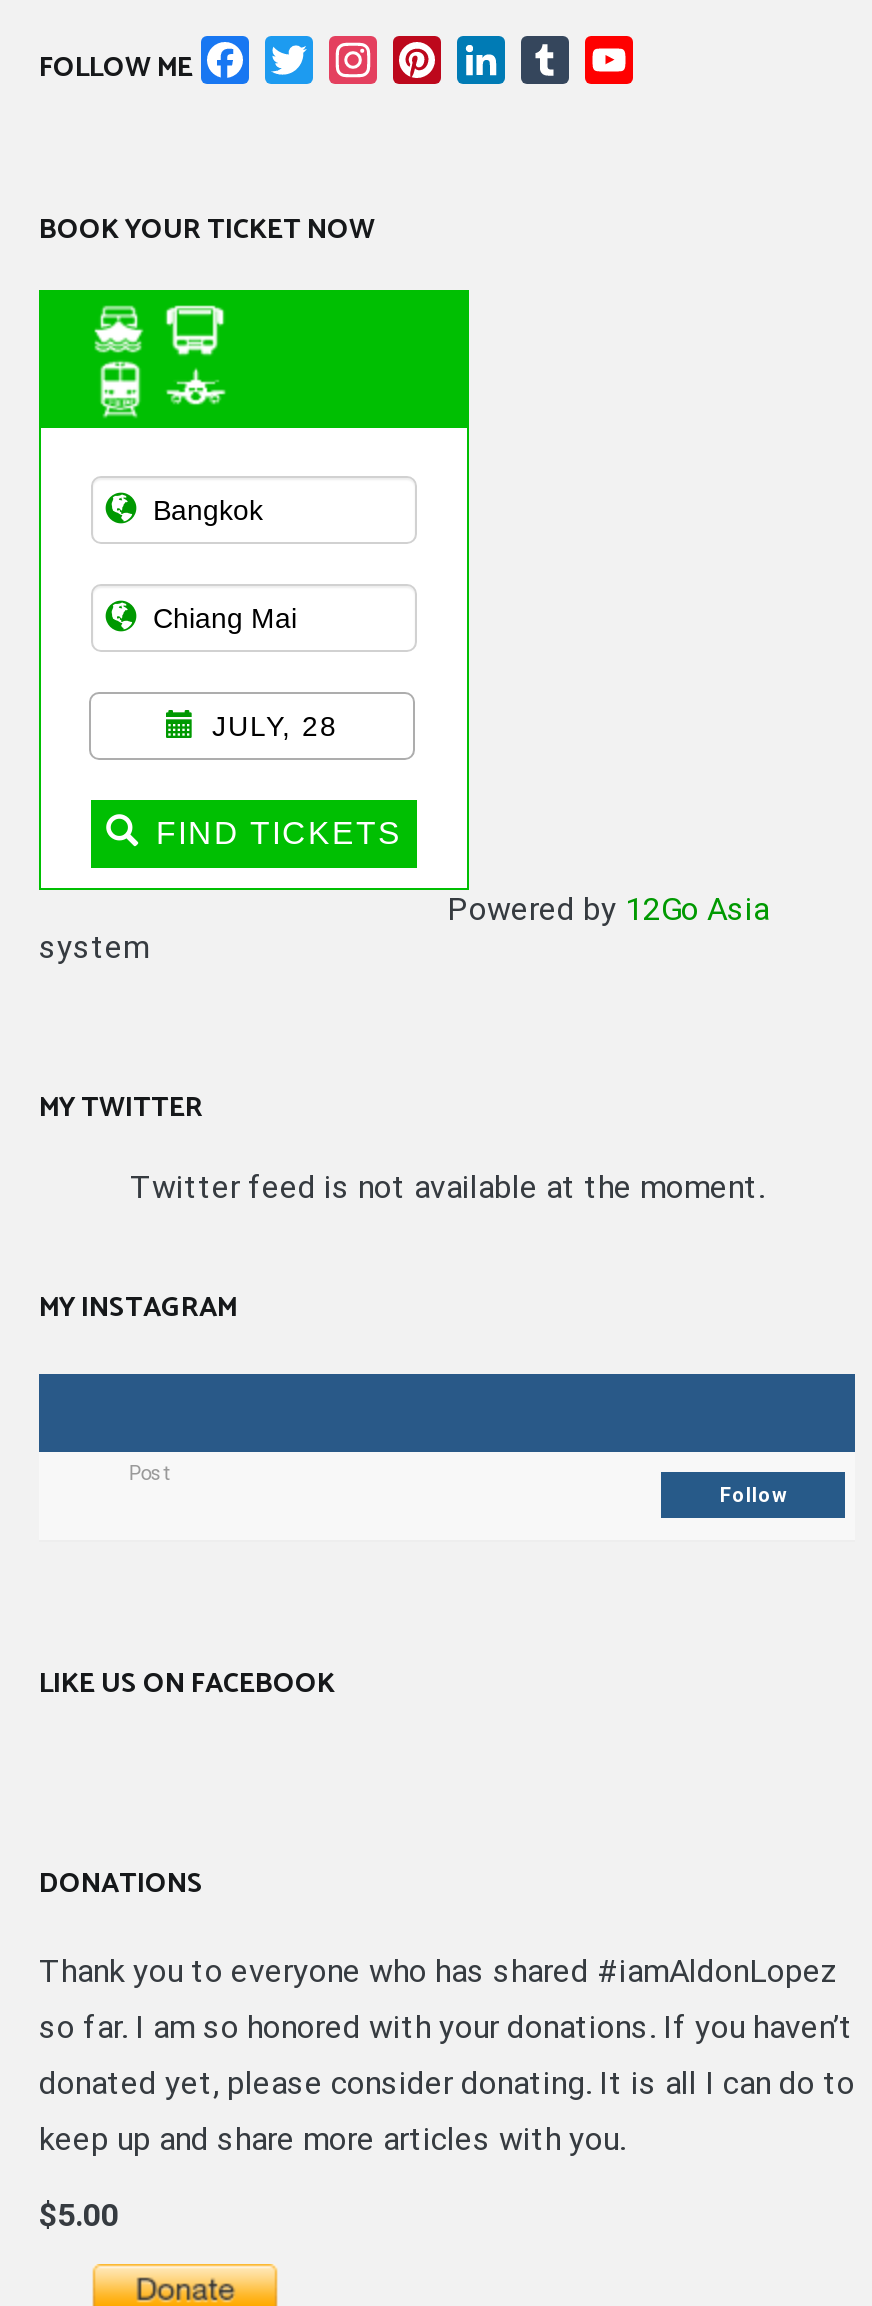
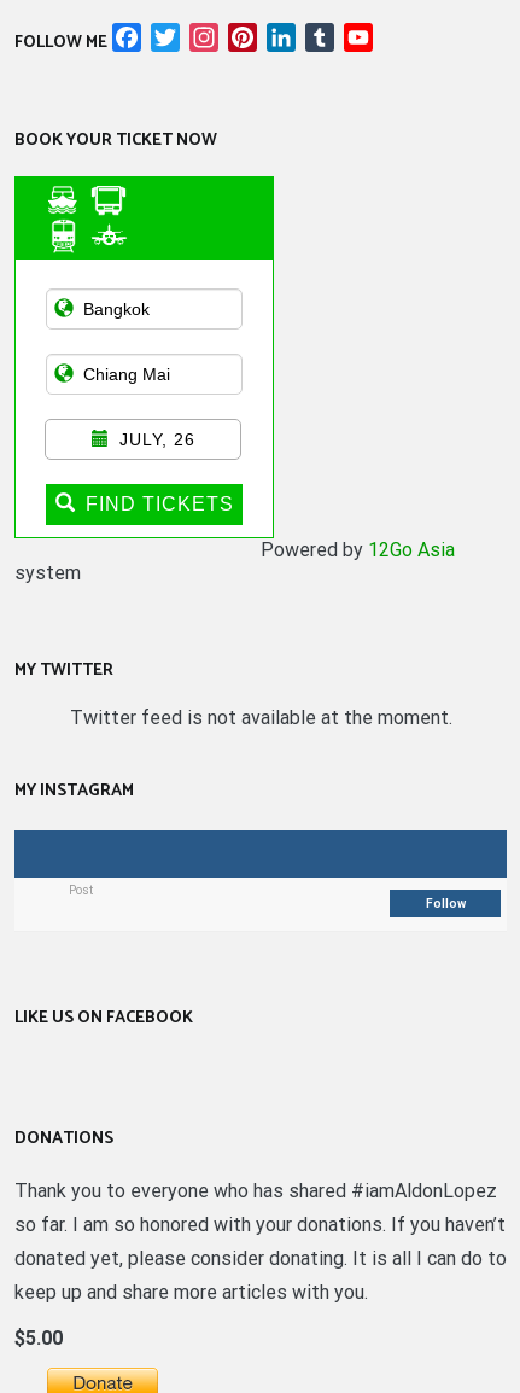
[212,709,338,741] JULY, 28 -> [119,429,195,449] JULY, 26

